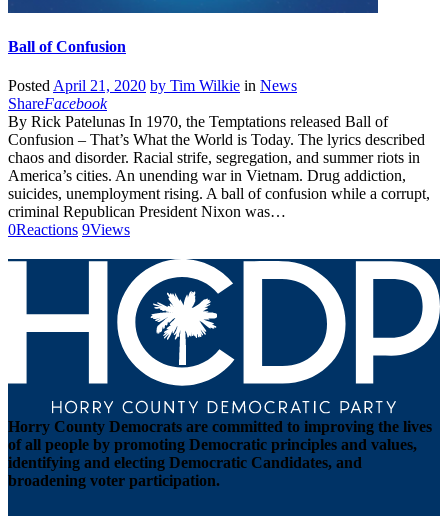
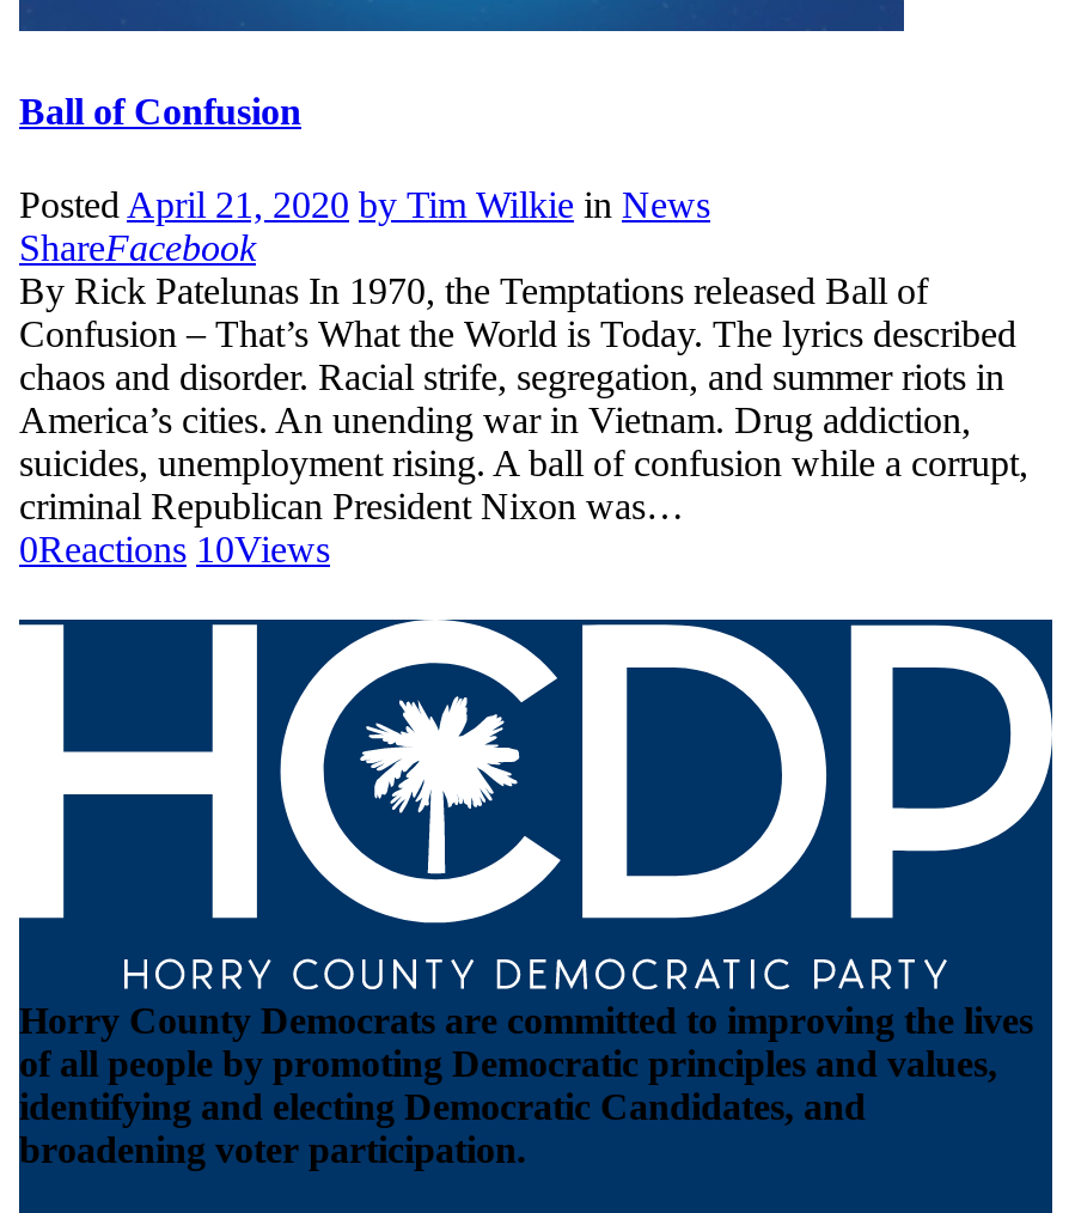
[8,221,130,238] 0Reactions 9Views -> [19,529,330,570] 0Reactions 10Views

